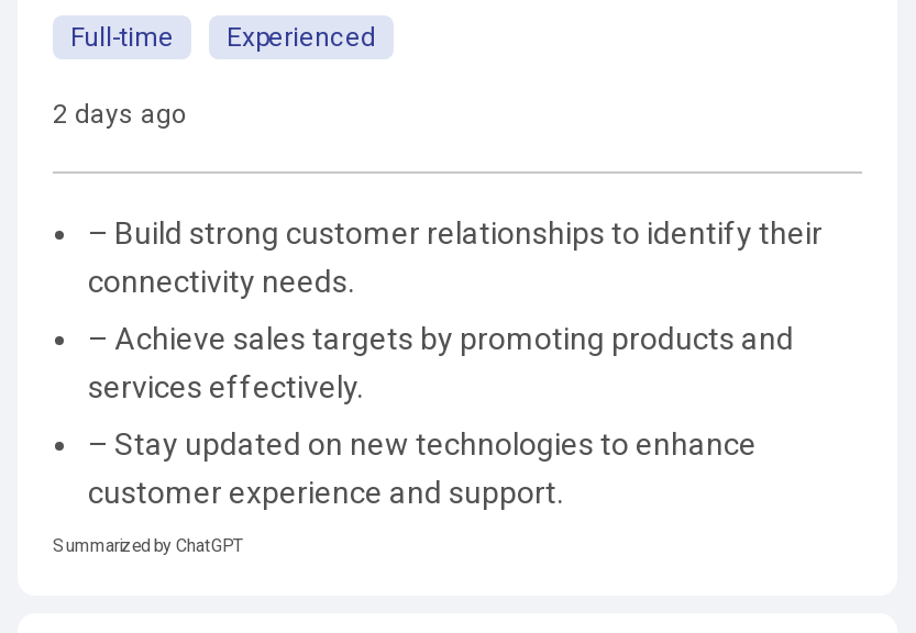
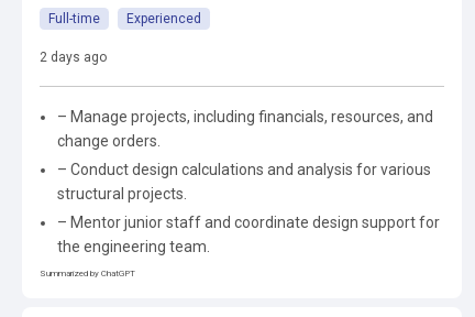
[88,215,823,299] – Build strong customer relationships to identify their | connectivity needs. -> [57,108,433,150] – Manage projects, including financials, resources, and | change orders.
[88,321,794,404] – Achieve sales targets by promoting products and | services effectively. -> [57,161,431,203] – Conduct design calculations and analysis for various | structural projects.
[88,426,757,510] – Stay updated on new technologies to enhance | customer experience and support. -> [57,214,440,255] – Mentor junior staff and coordinate design support for | the engineering team.

